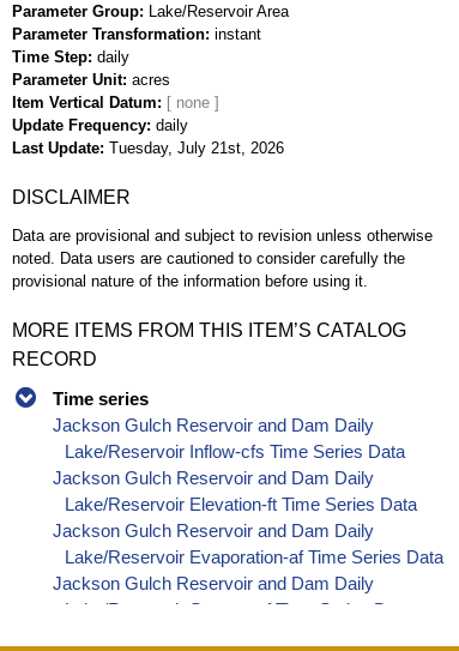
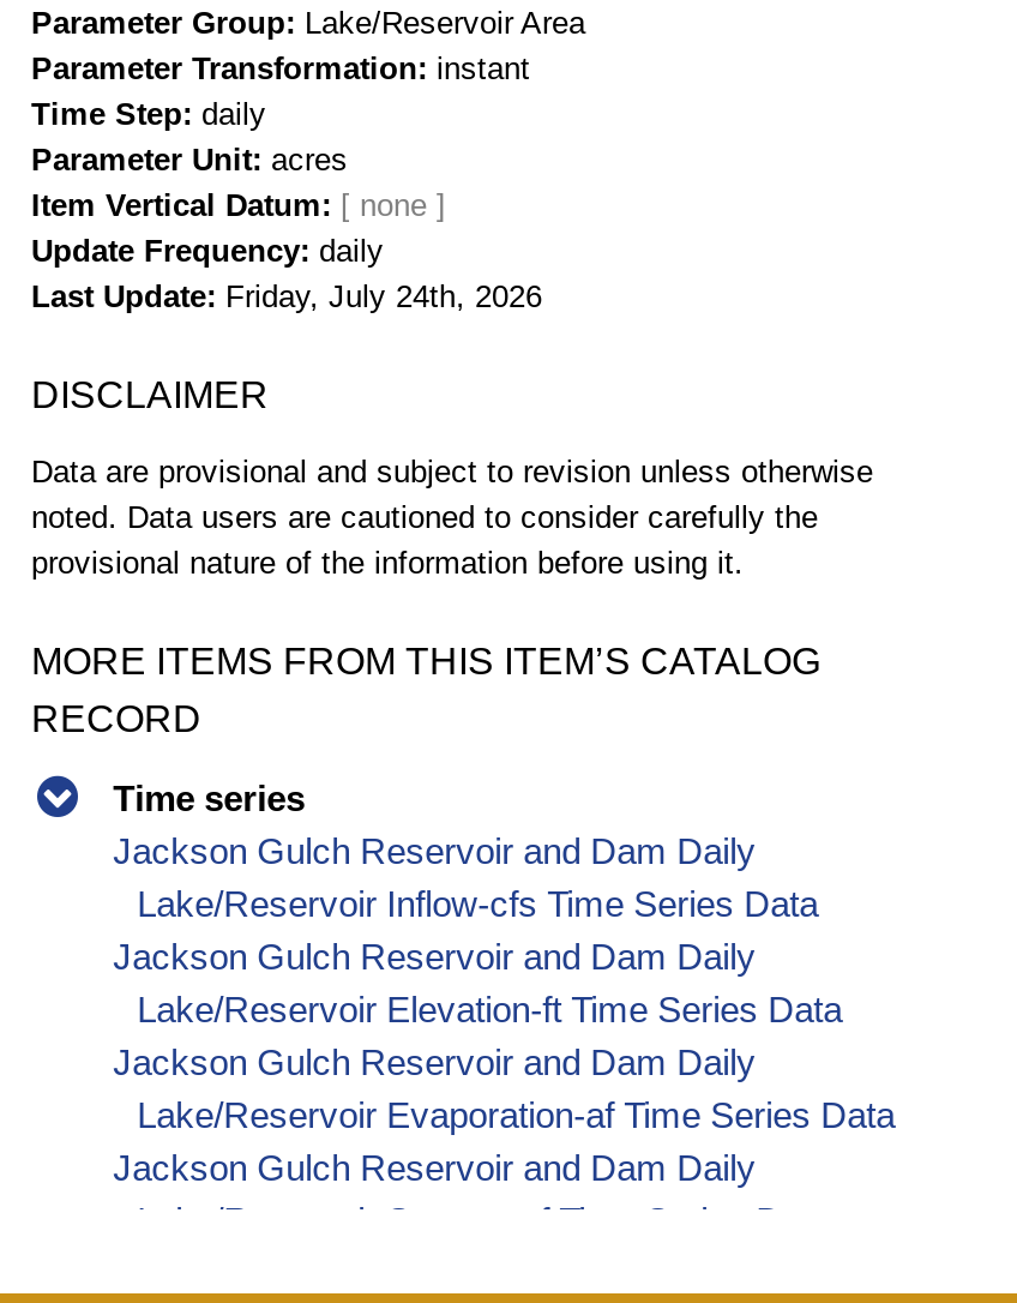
[12,140,284,158] Last Update Tuesday, July 21st, 2026 -> [31,280,542,316] Last Update Friday, July 24th, 2026

